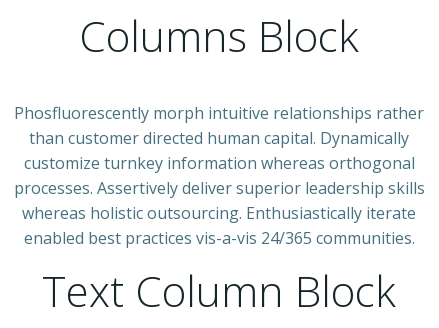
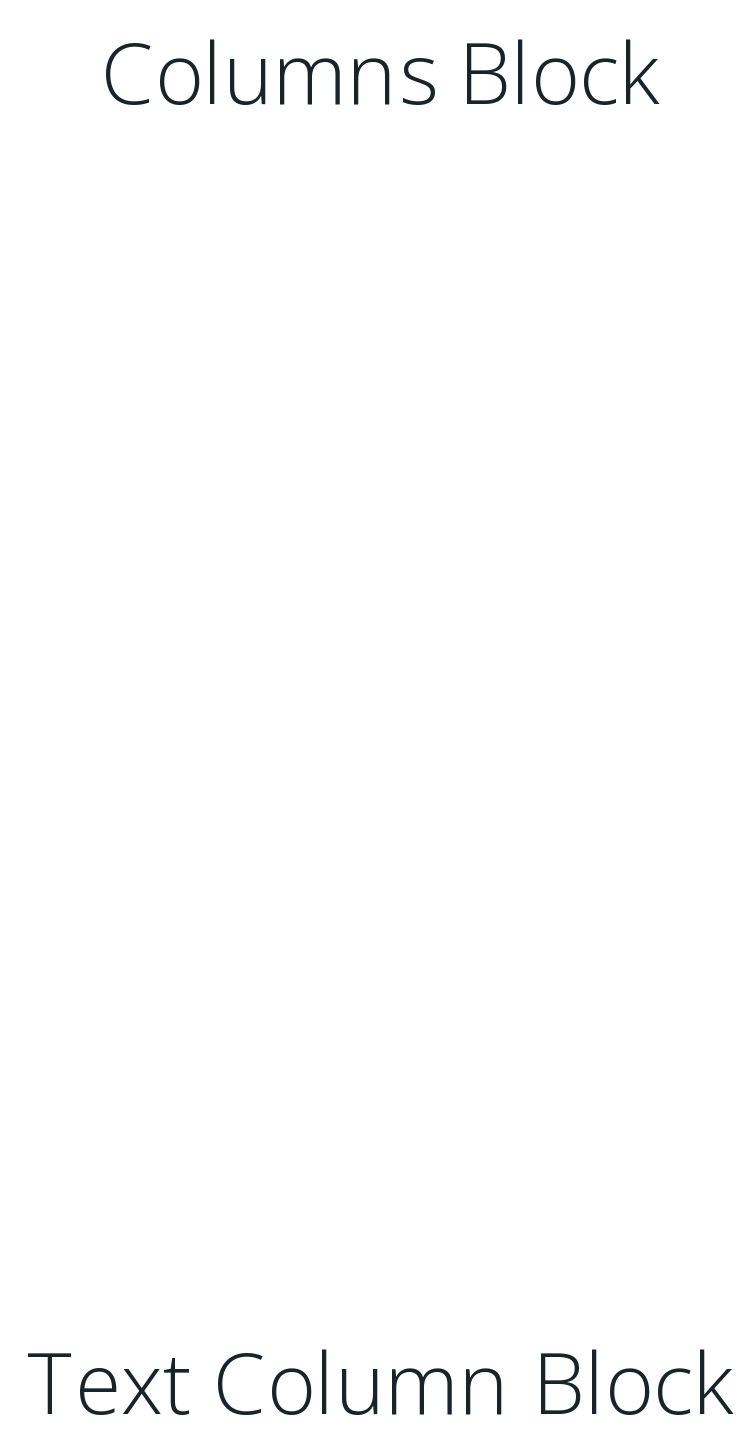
[13,102,424,249] Phosfluorescently morph intuitive relationships rather | than customer directed human capital. Dynamically | customize turnkey information whereas orthogonal | processes. Assertively deliver superior leadership skills | whereas holistic outsourcing. Enthusiastically iterate | enabled best practices vis-a-vis 24/365 communities. -> none

